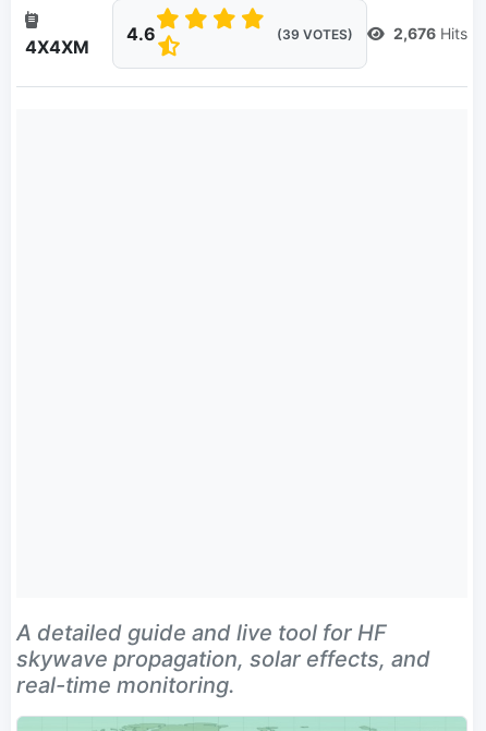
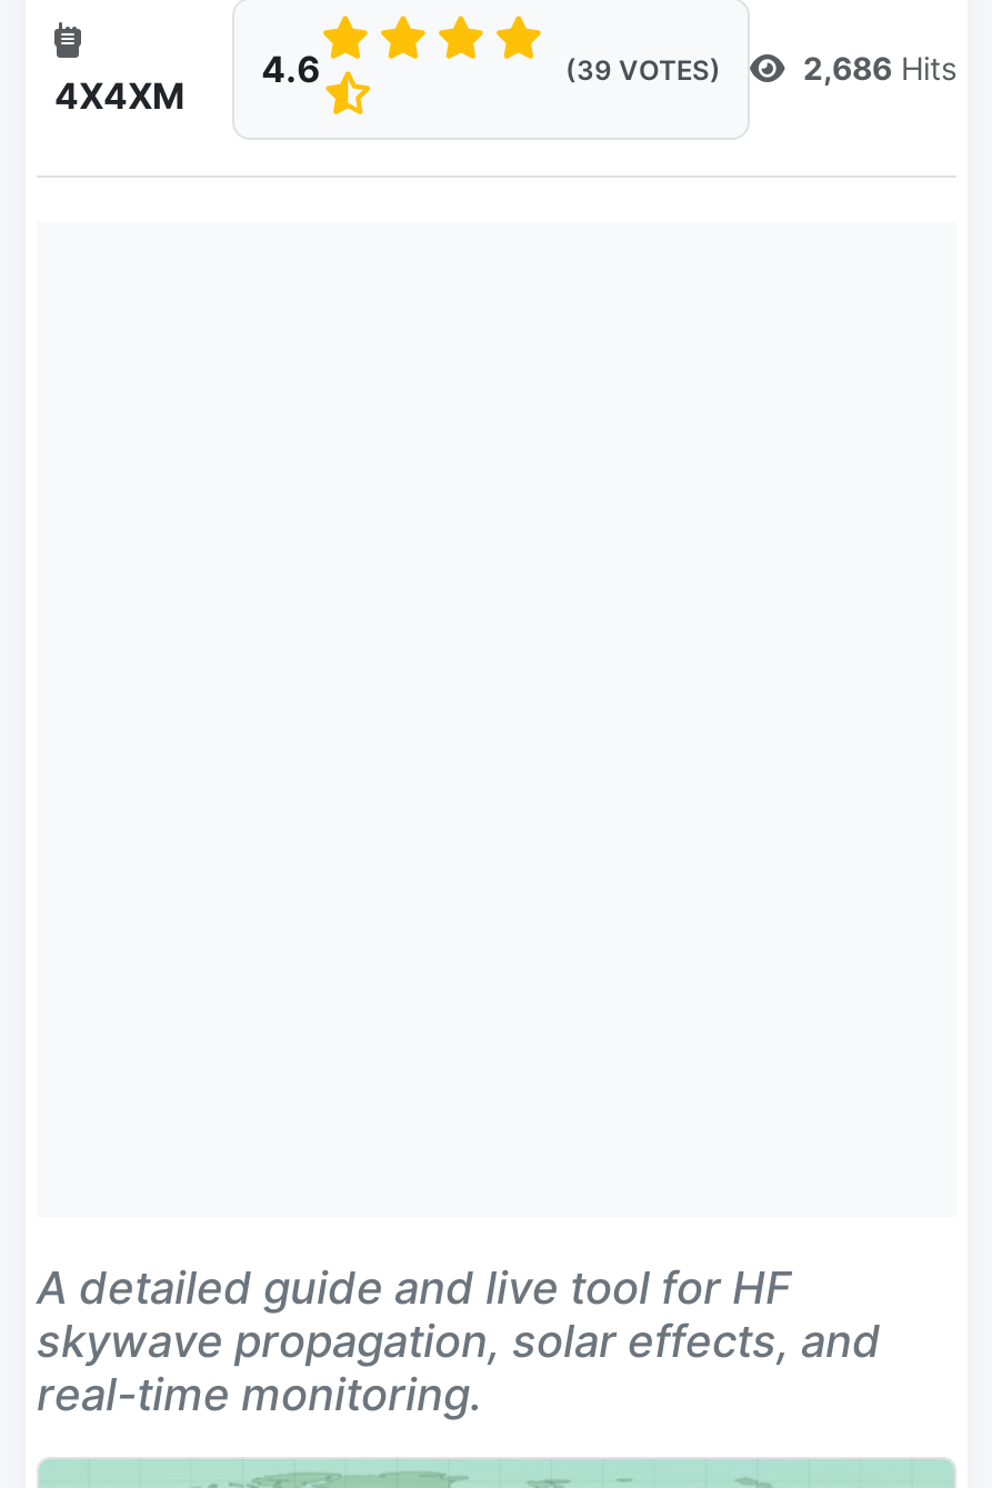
[393,24,467,43] 2,676 Hits -> [803,49,956,87] 2,686 Hits

